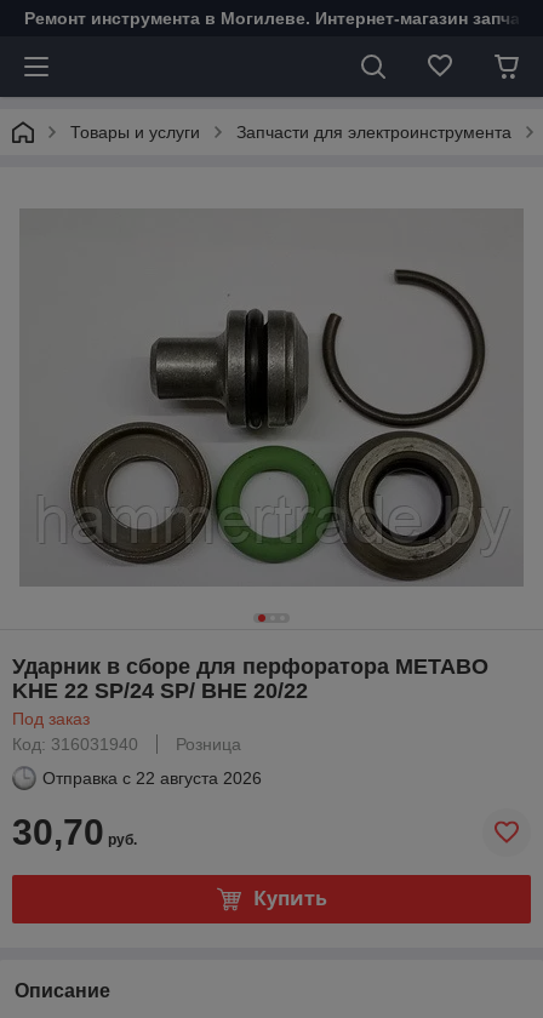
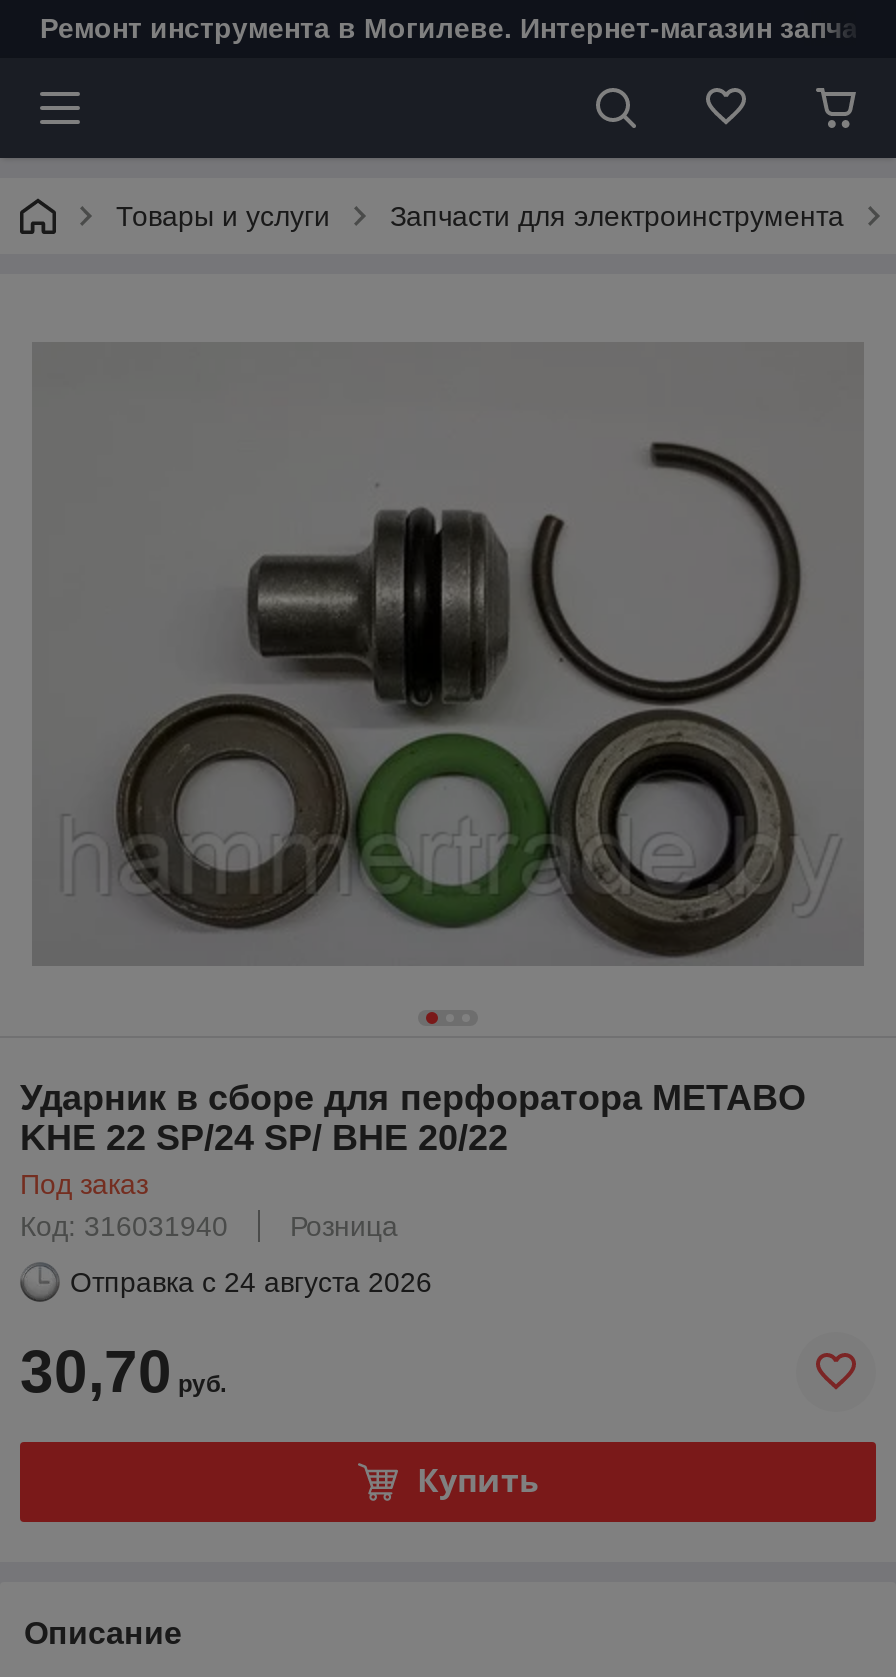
[42,768,262,787] Отправка с 22 августа 2026 -> [70,1266,432,1298] Отправка с 24 августа 2026

